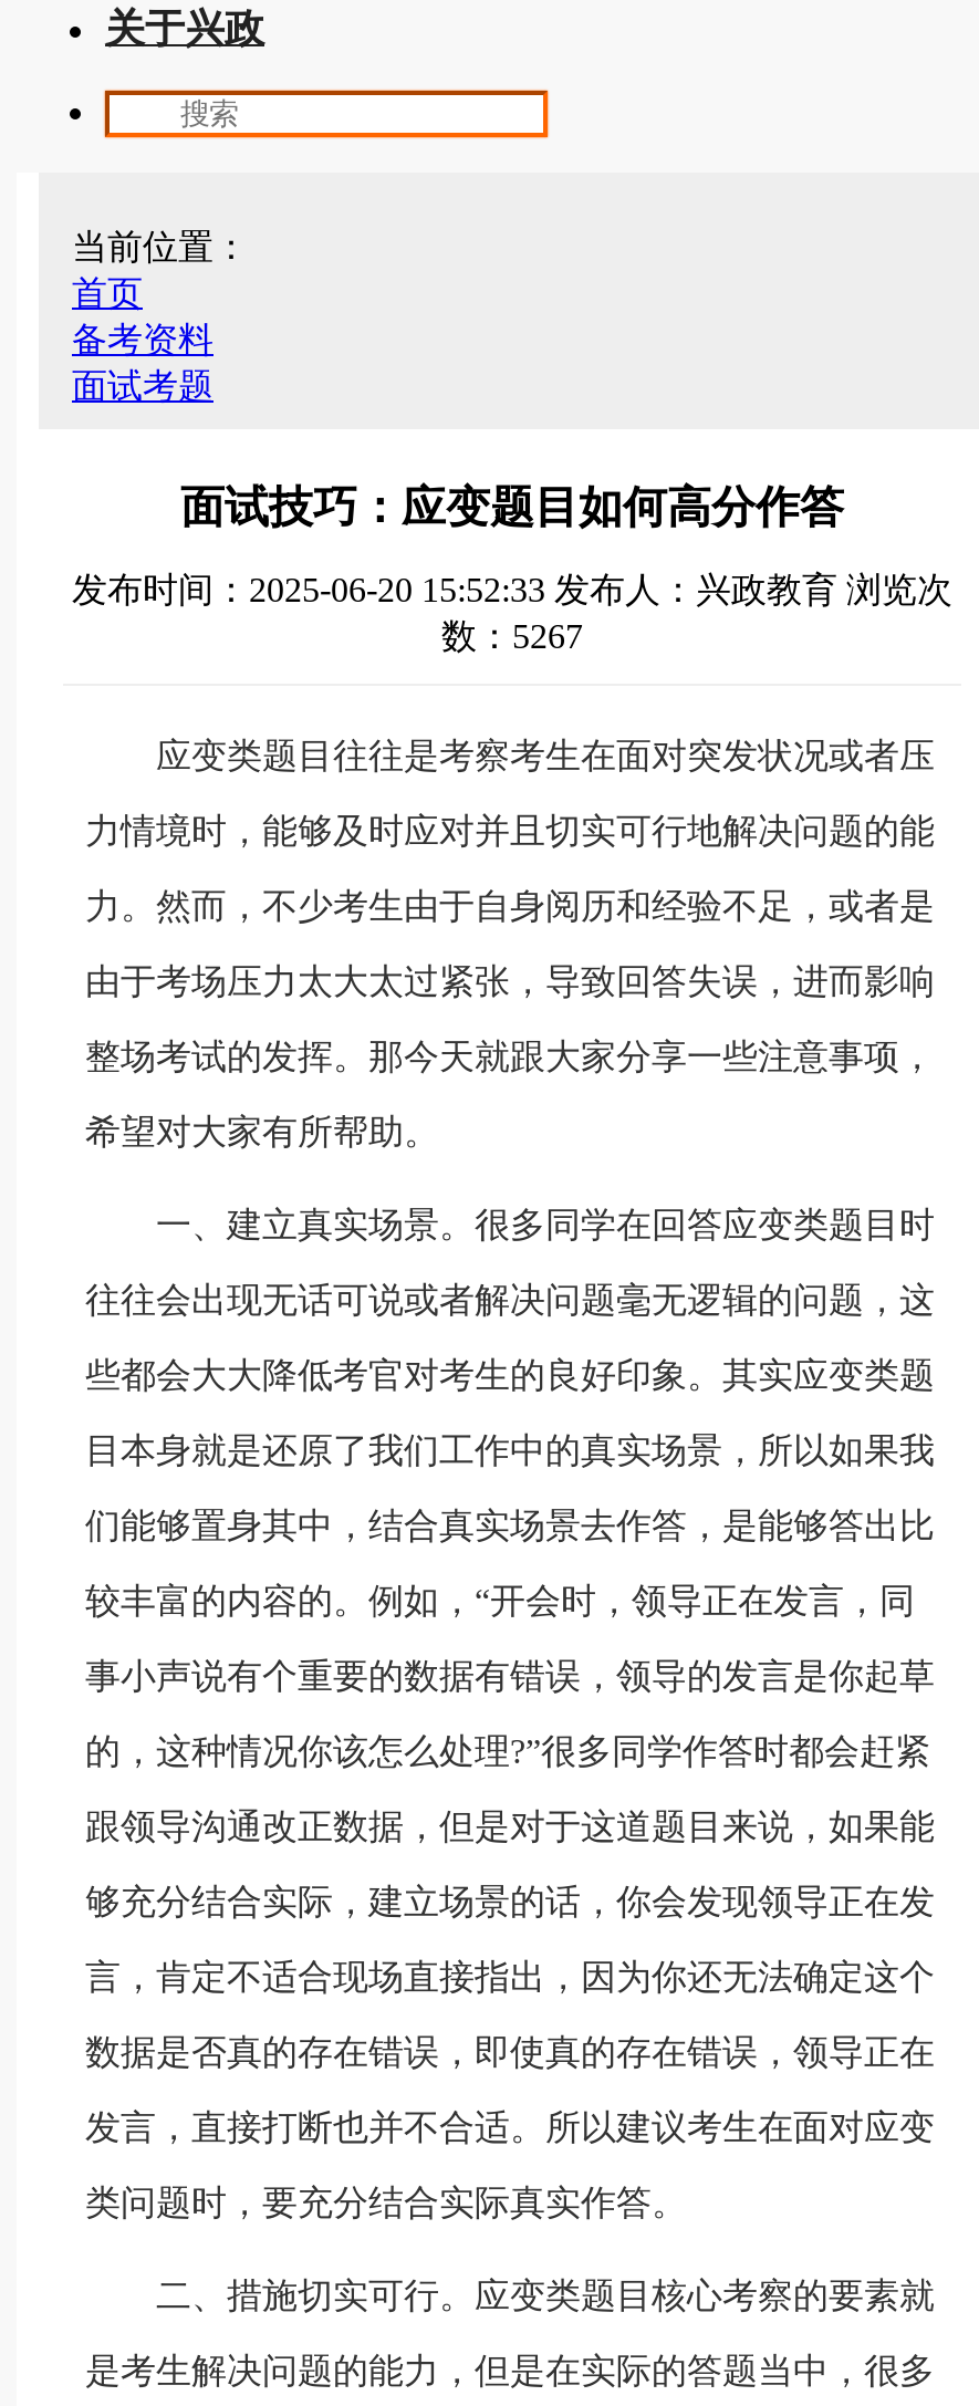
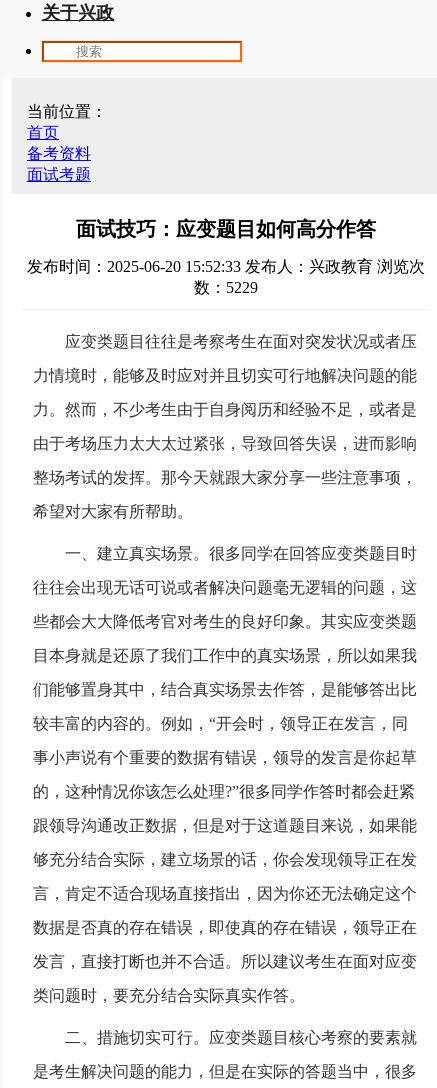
[441,617,583,654] 数：5267 -> [194,279,258,296] 数：5229

